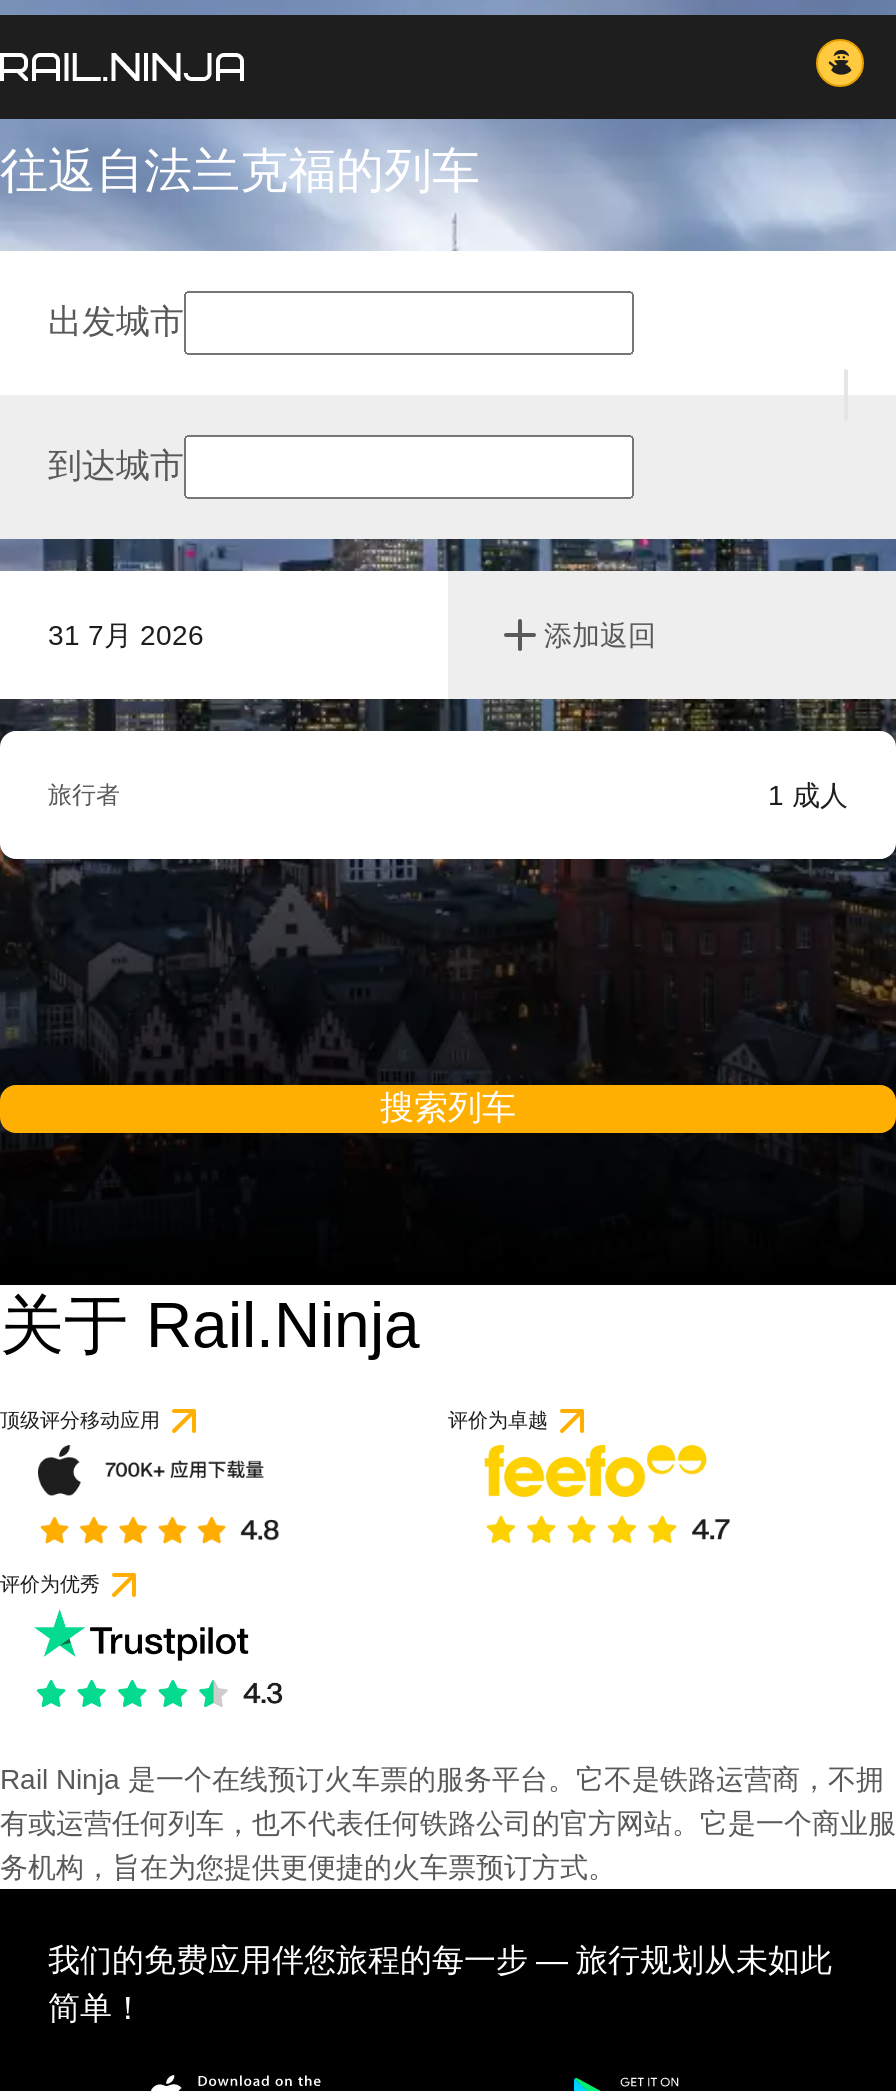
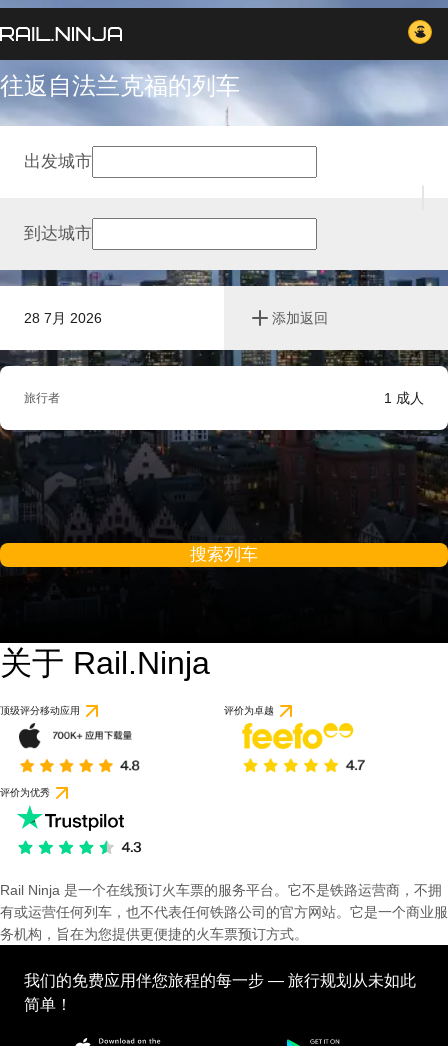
[48,619,204,651] 31 7月 2026 -> [24,310,102,326] 28 7月 2026

